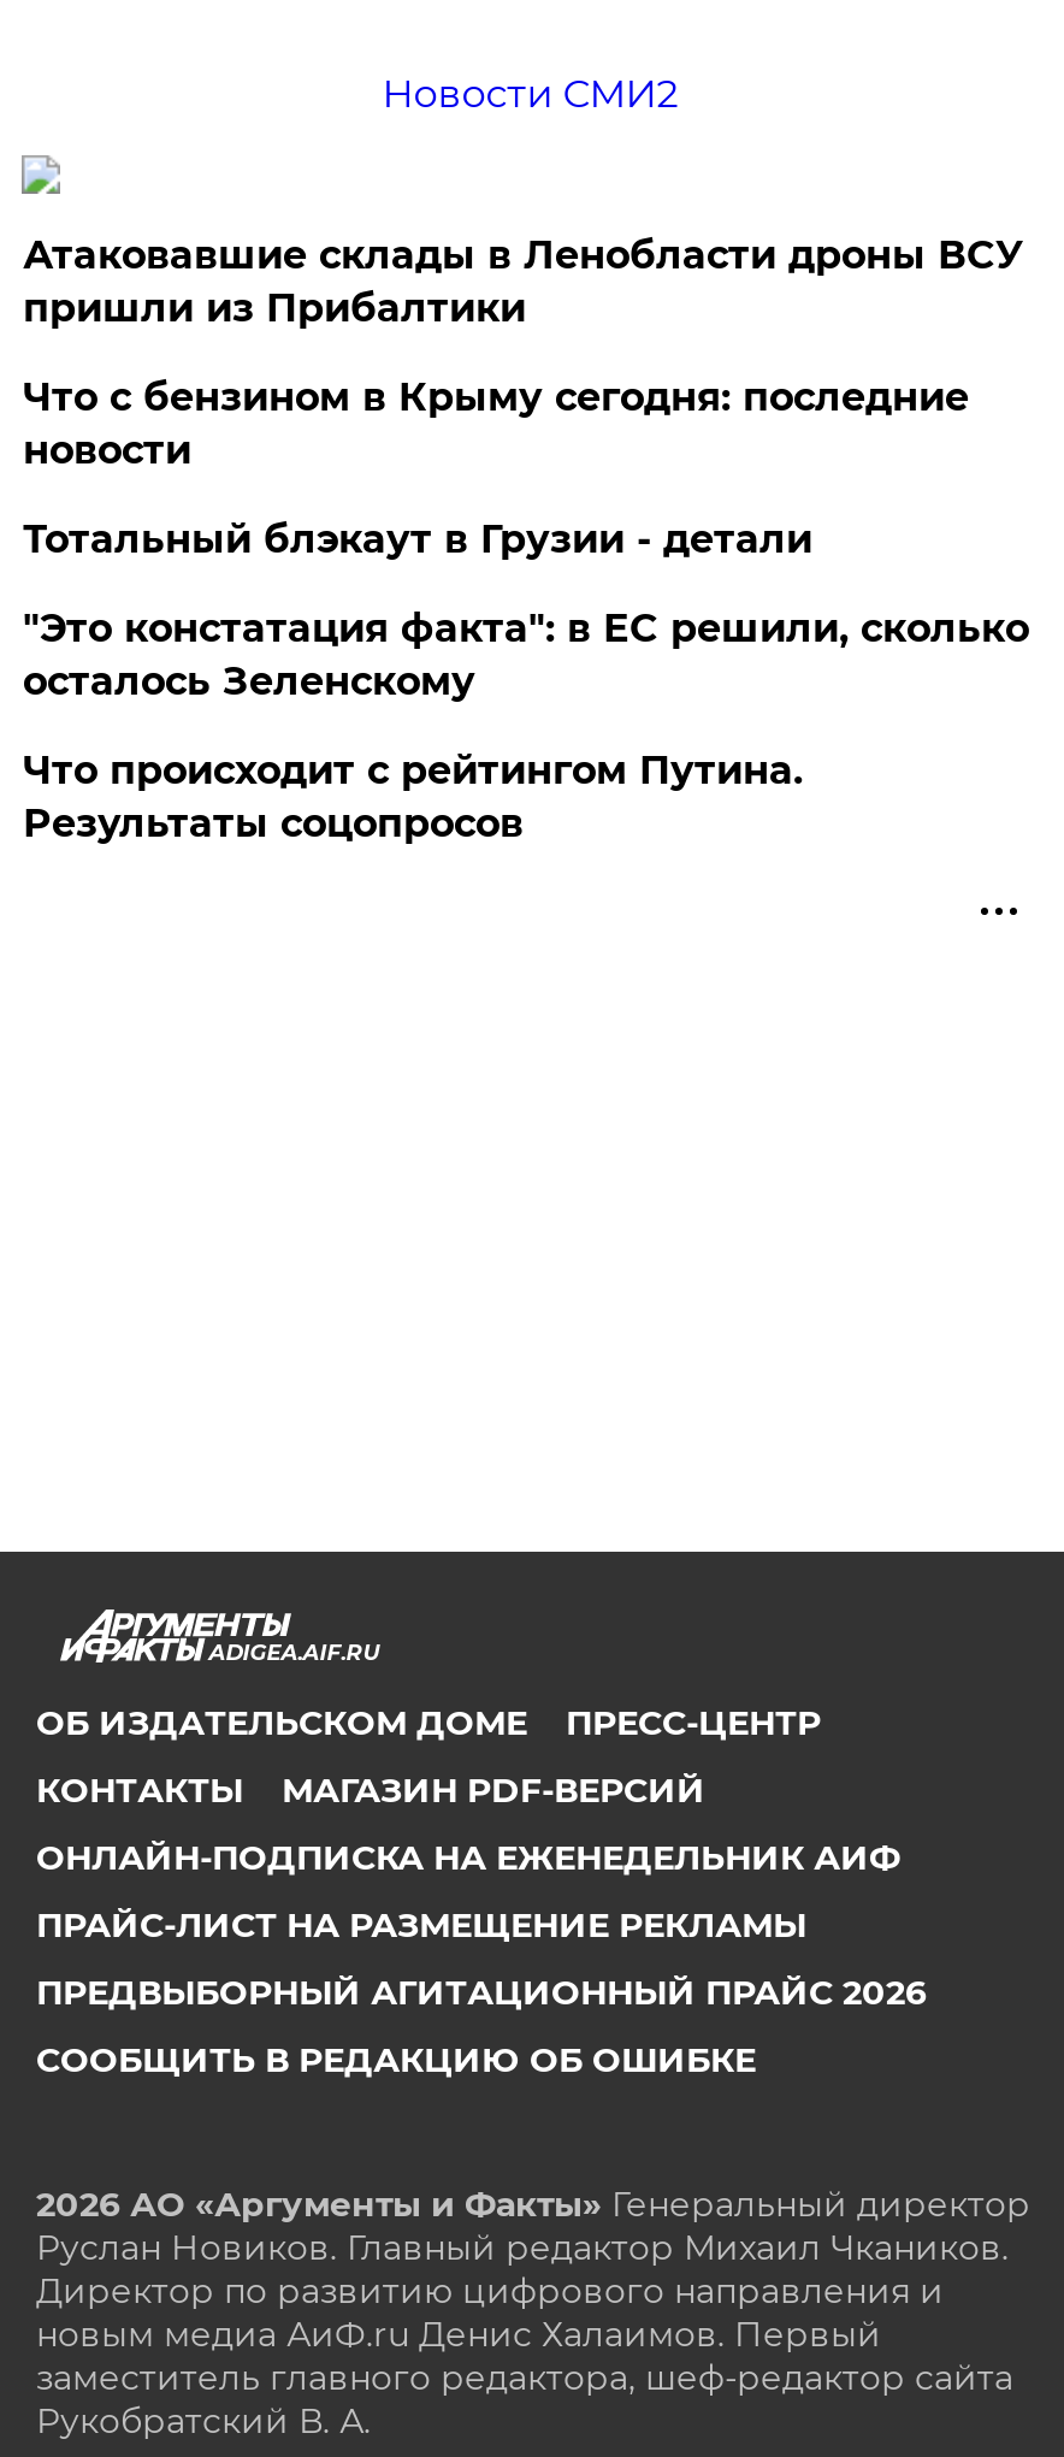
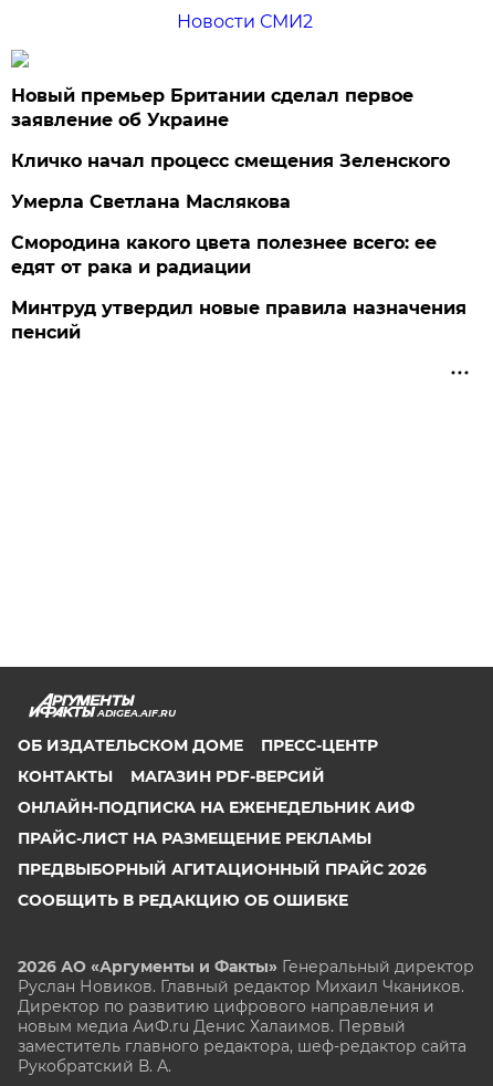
[23,232,1024,331] Атаковавшие склады в Ленобласти дроны ВСУ | пришли из Прибалтики -> [11,85,414,130] Новый премьер Британии сделал первое | заявление об Украине
[23,374,969,473] Что с бензином в Крыму сегодня: последние | новости -> [11,150,450,171] Кличко начал процесс смещения Зеленского
[23,516,812,562] Тотальный блэкаут в Грузии - детали -> [11,191,291,212] Умерла Светлана Маслякова
[23,606,1029,704] "Это констатация факта": в ЕС решили, сколько | осталось Зеленскому -> [11,232,437,278] Смородина какого цвета полезнее всего: ее | едят от рака и радиации
[23,748,803,846] Что происходит с рейтингом Путина. | Результаты соцопросов -> [11,297,467,343] Минтруд утвердил новые правила назначения | пенсий

